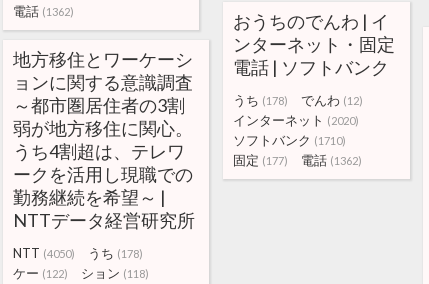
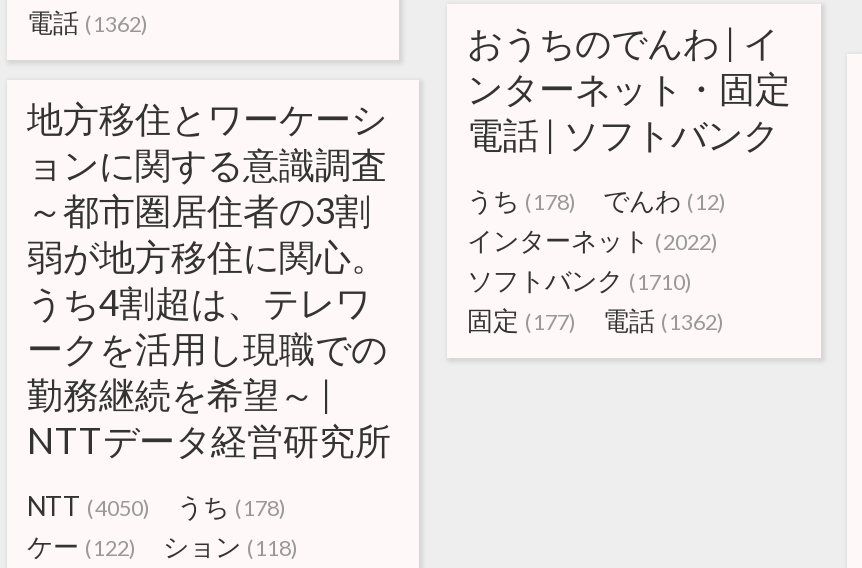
[233,112,359,128] インターネット (2020) -> [467,224,719,256] インターネット (2022)

